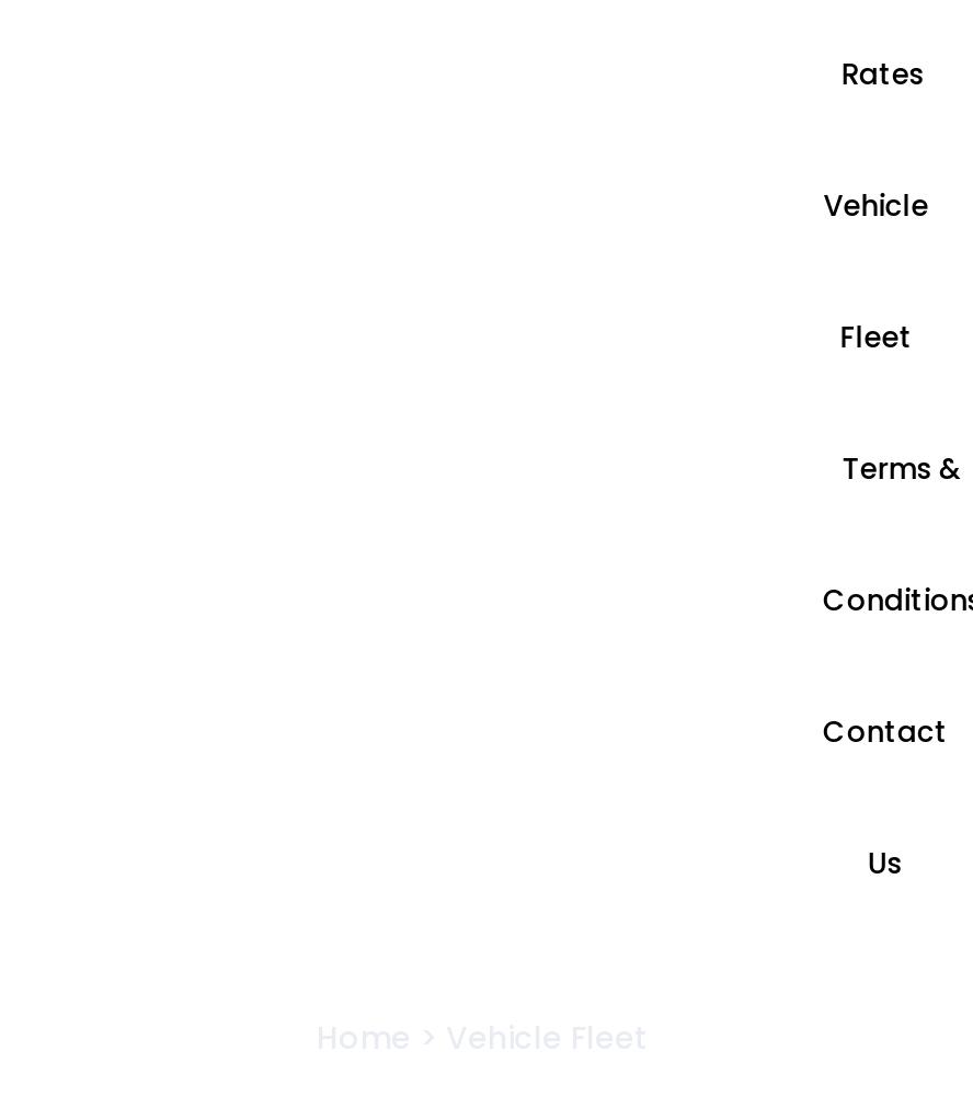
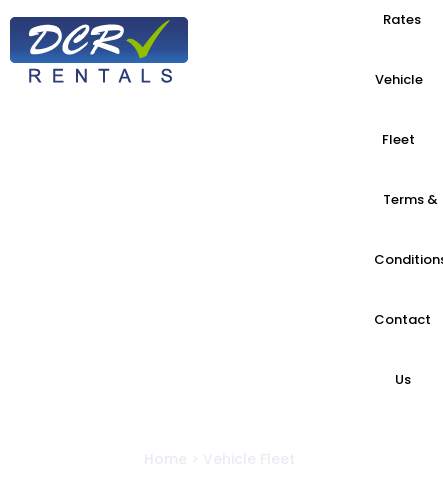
none -> [9,16,189,84] [image]

